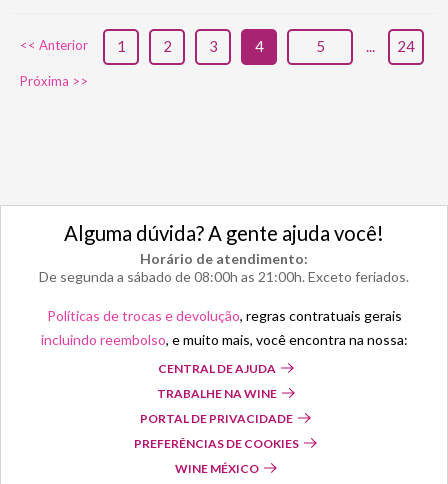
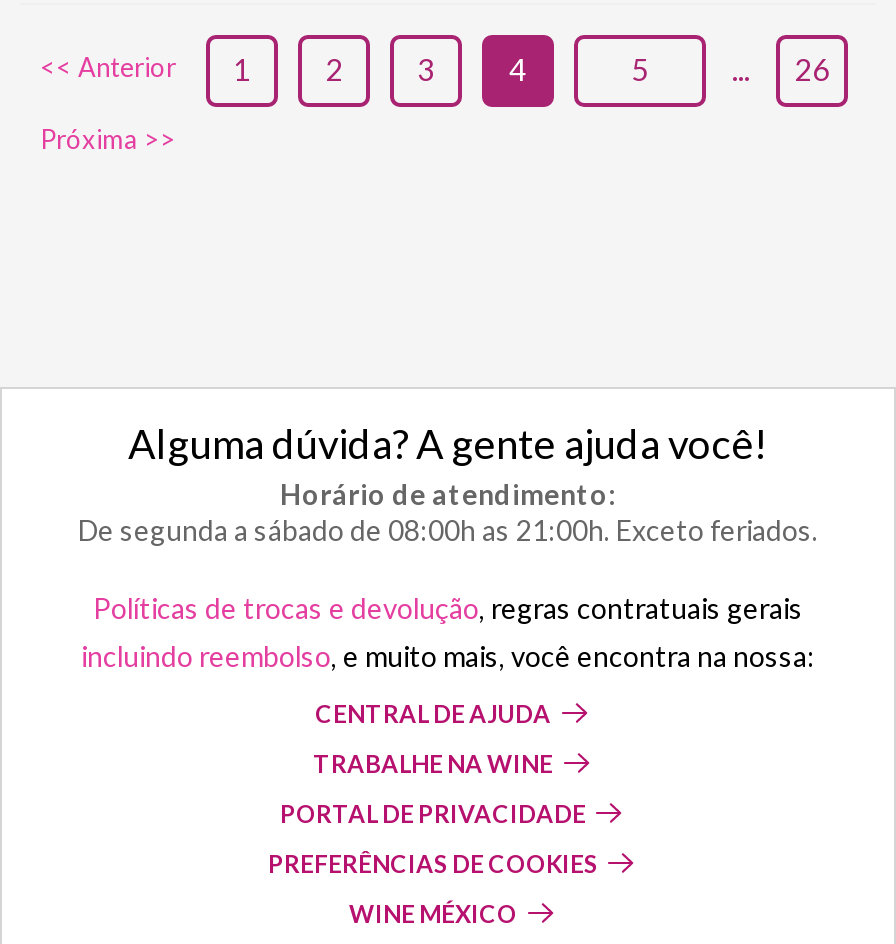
[397,37,415,55] 24 -> [794,51,830,87] 26

